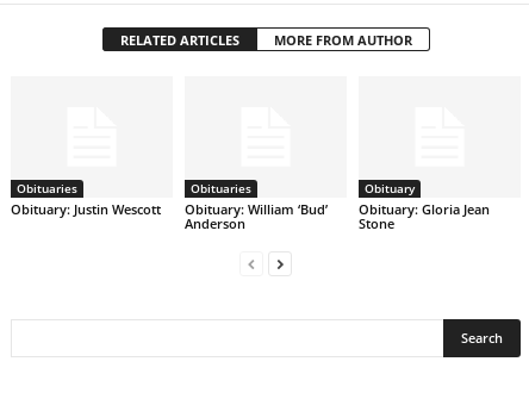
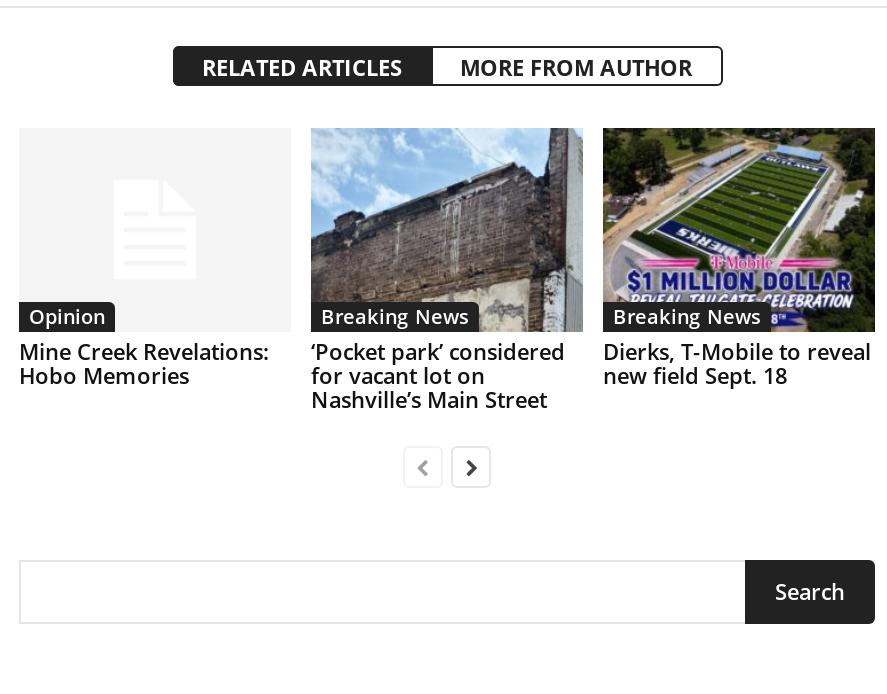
none -> [309,126,585,322] [image]
none -> [601,126,877,322] [image]
[11,180,161,218] Obituaries | Obituary: Justin Wescott -> [19,302,269,390] Opinion | Mine Creek Revelations: | Hobo Memories
[185,180,328,232] Obituaries | Obituary: William ‘Bud’ | Anderson -> [311,302,565,414] Breaking News | ‘Pocket park’ considered | for vacant lot on | Nashville’s Main Street
[359,180,490,232] Obituary | Obituary: Gloria Jean | Stone -> [603,302,871,390] Breaking News | Dierks, T-Mobile to reveal | new field Sept. 18

